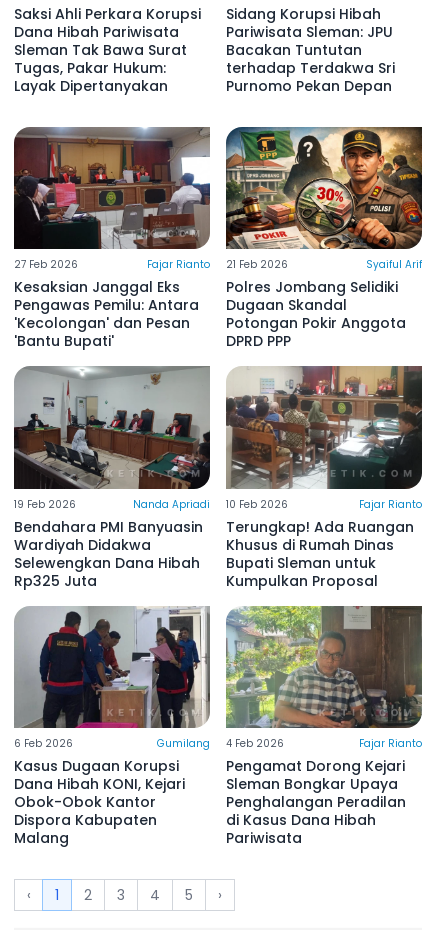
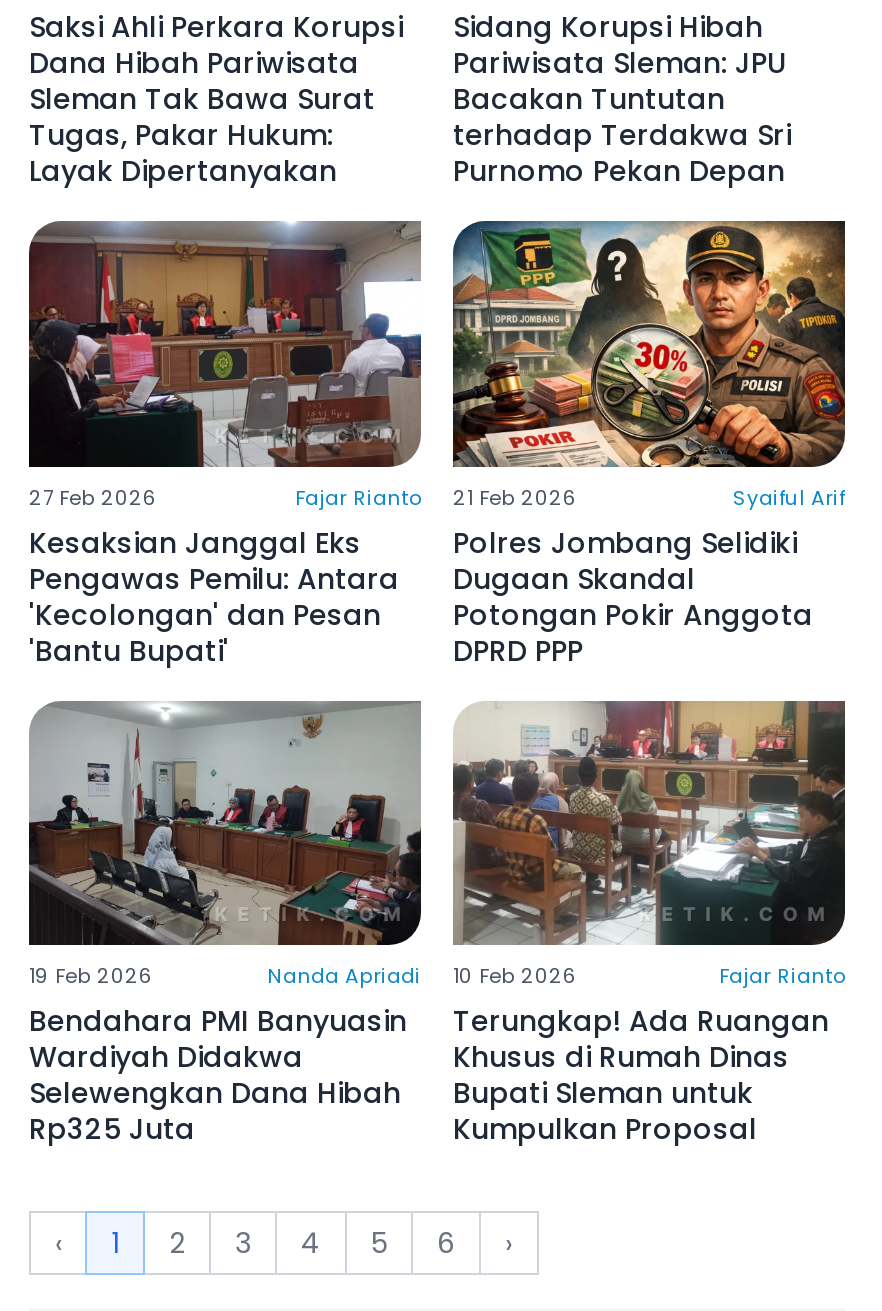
[14,606,211,848] [image] | 6 Feb 2026 | Gumilang | Kasus Dugaan Korupsi | Dana Hibah KONI, Kejari | Obok-Obok Kantor | Dispora Kabupaten | Malang -> none
[225,605,423,848] [image] | 4 Feb 2026 | Fajar Rianto | Pengamat Dorong Kejari | Sleman Bongkar Upaya | Penghalangan Peradilan | di Kasus Dana Hibah | Pariwisata -> none
none -> [437,1223,455,1263] 6

